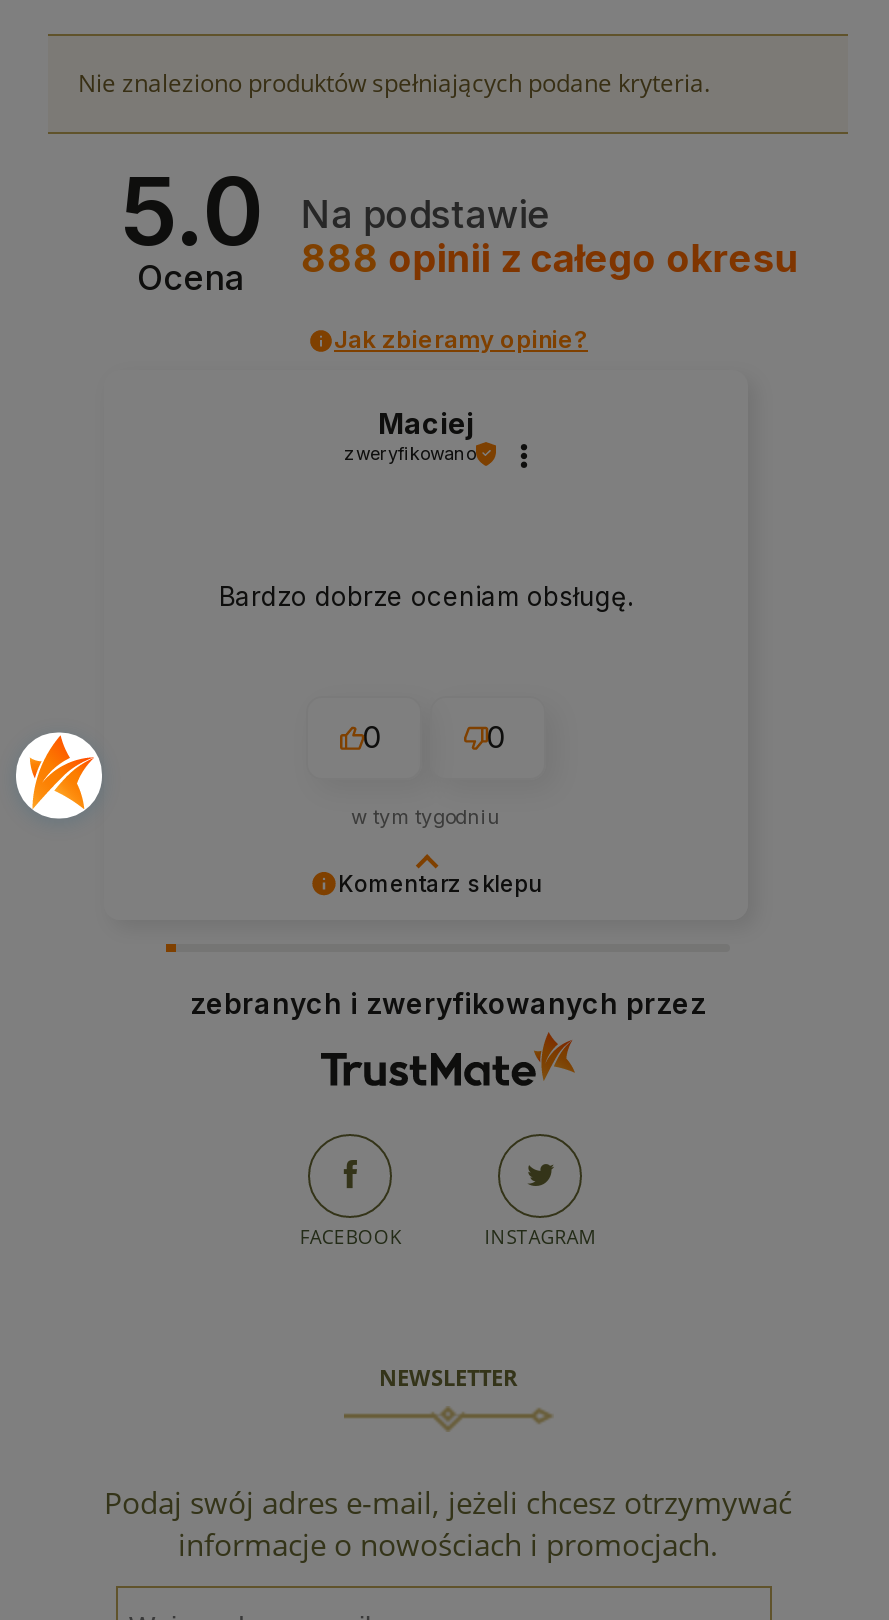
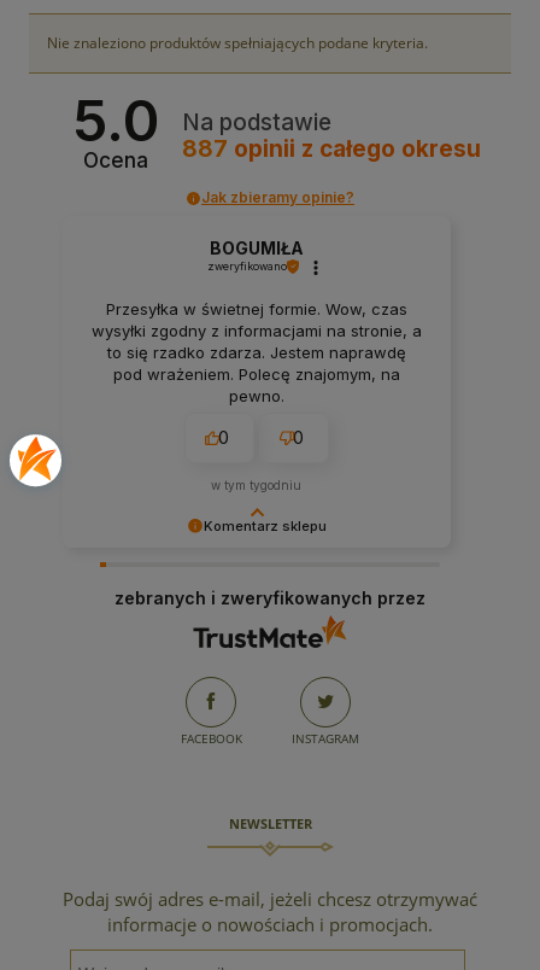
[301,235,799,281] 888 opinii z całego okresu -> [182,135,481,162] 887 opinii z całego okresu
[378,406,474,440] Maciej -> [210,238,304,258] BOGUMIŁA
[219,579,633,611] Bardzo dobrze oceniam obsługę. -> [92,299,422,405] Przesyłka w świetnej formie. Wow, czas | wysyłki zgodny z informacjami na stronie, a | to się rzadko zdarza. Jestem naprawdę | pod wrażeniem. Polecę znajomym, na | pewno.

